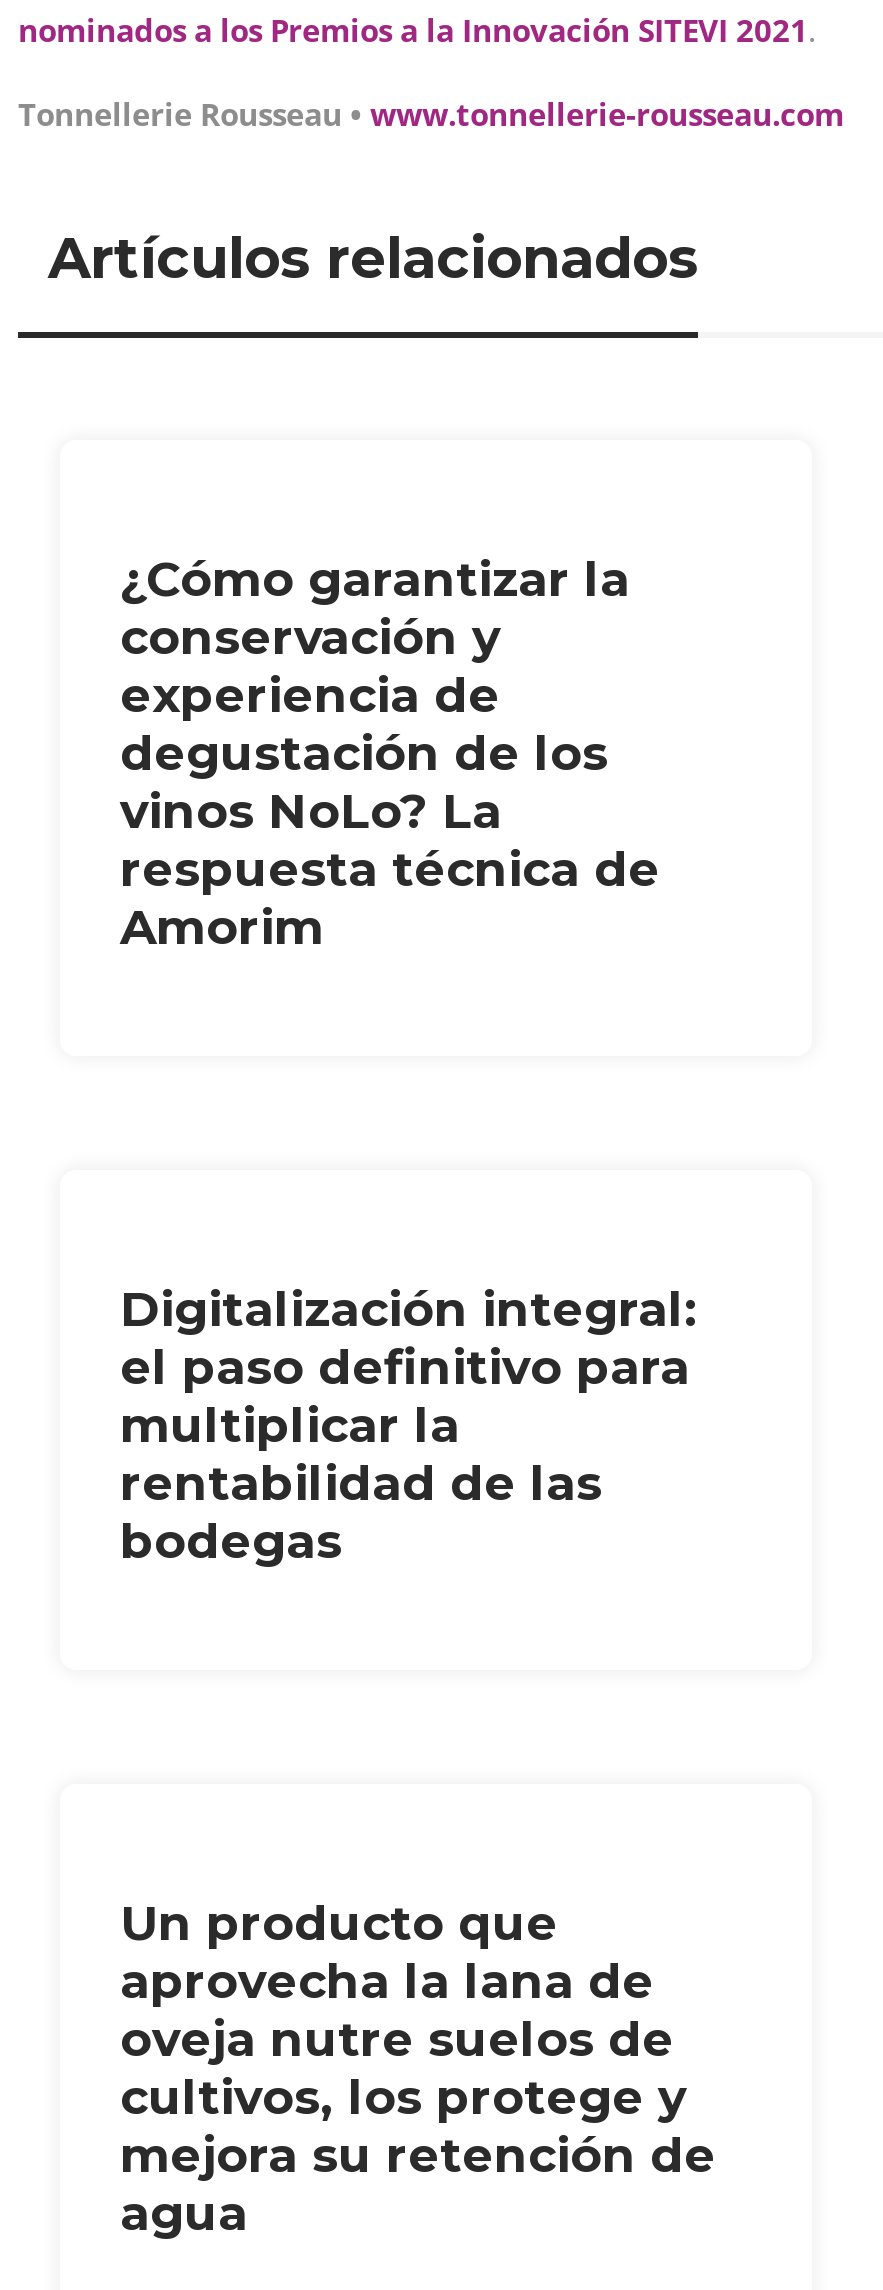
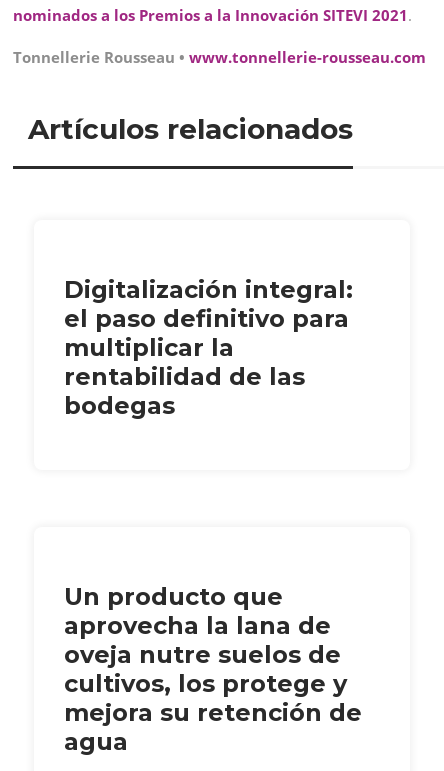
[120,550,660,956] ¿Cómo garantizar la | conservación y | experiencia de | degustación de los | vinos NoLo? La | respuesta técnica de | Amorim -> none

